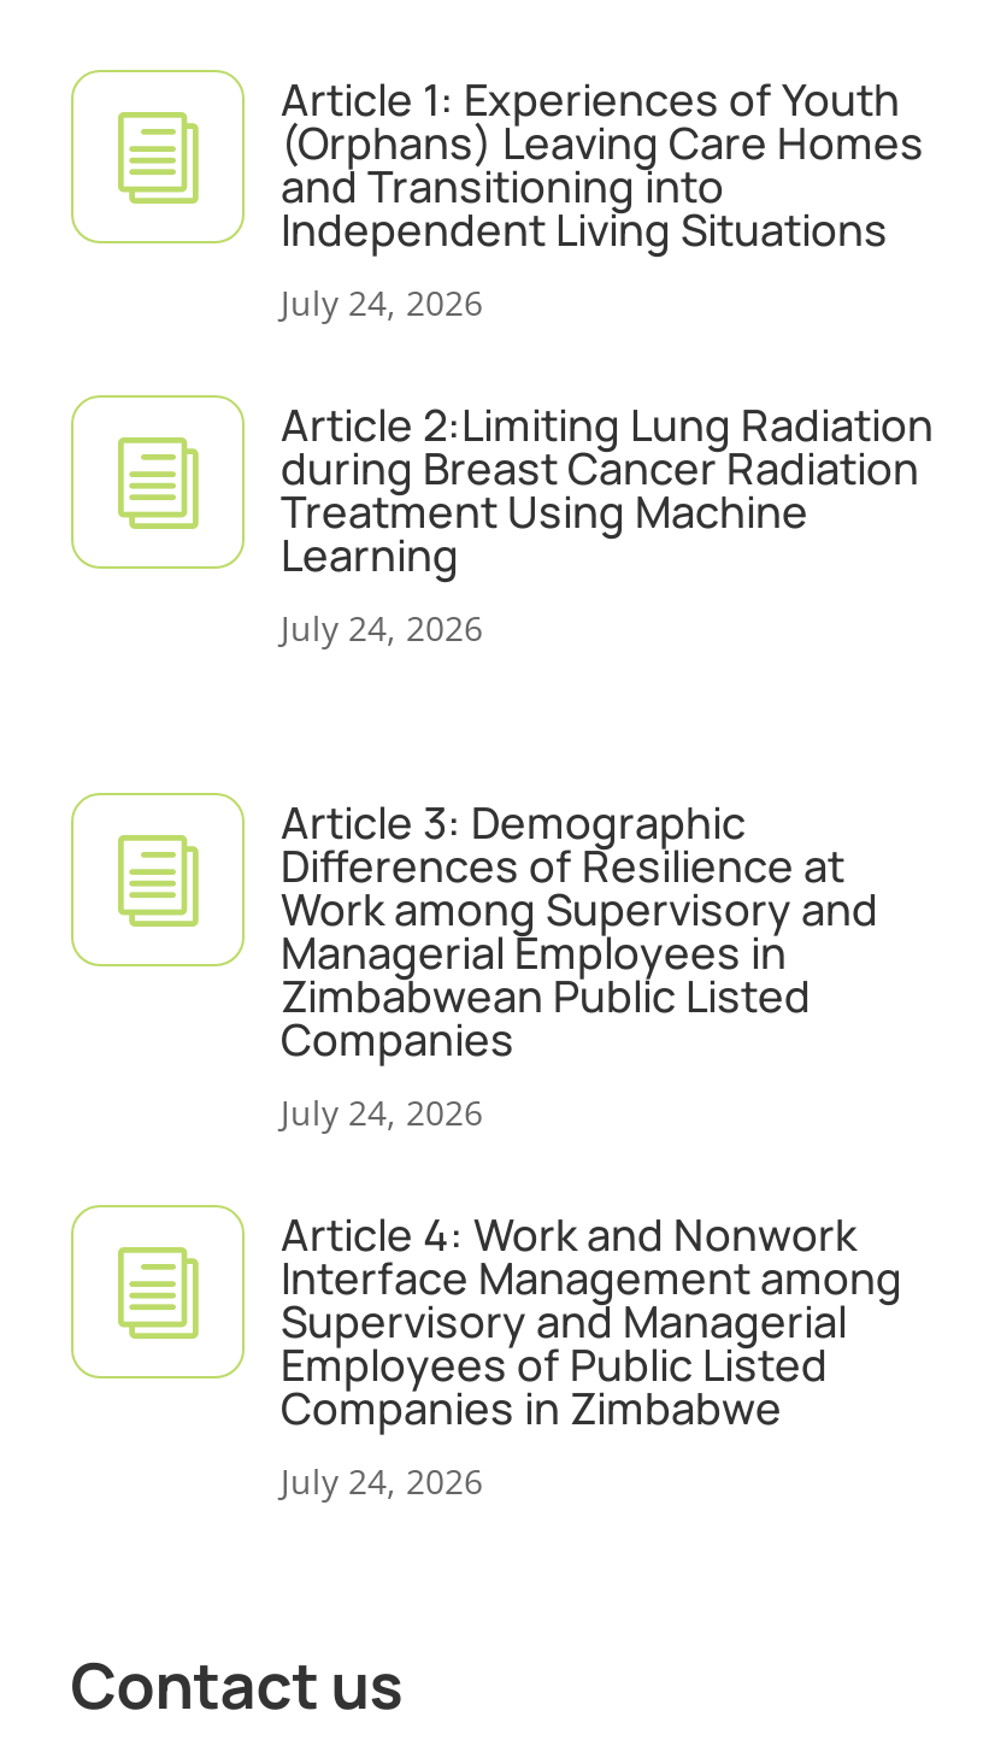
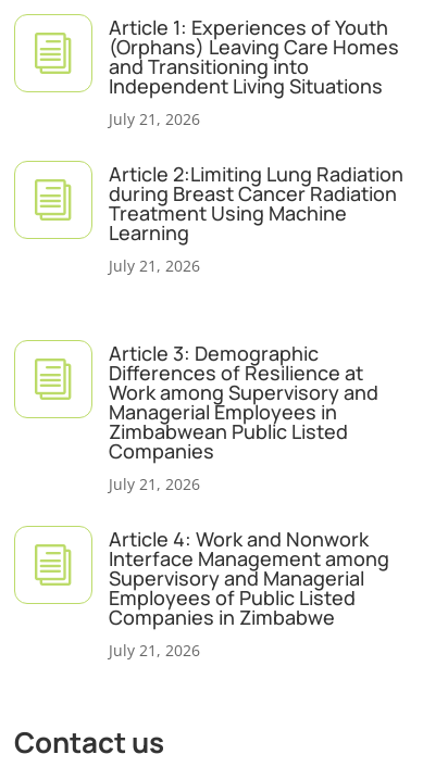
[281,281,483,327] July 24, 2026 -> [109,109,200,130] July 21, 2026
[281,606,483,652] July 24, 2026 -> [109,256,200,276] July 21, 2026
[281,1091,483,1136] July 24, 2026 -> [109,474,200,495] July 21, 2026
[281,1459,483,1505] July 24, 2026 -> [109,640,200,661] July 21, 2026

